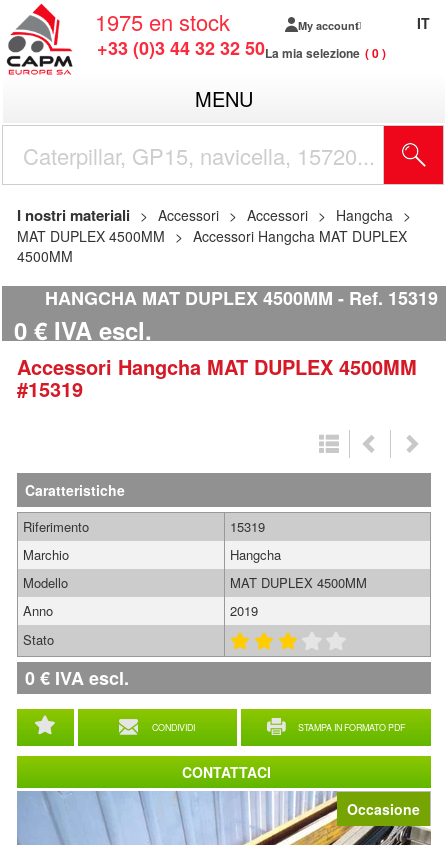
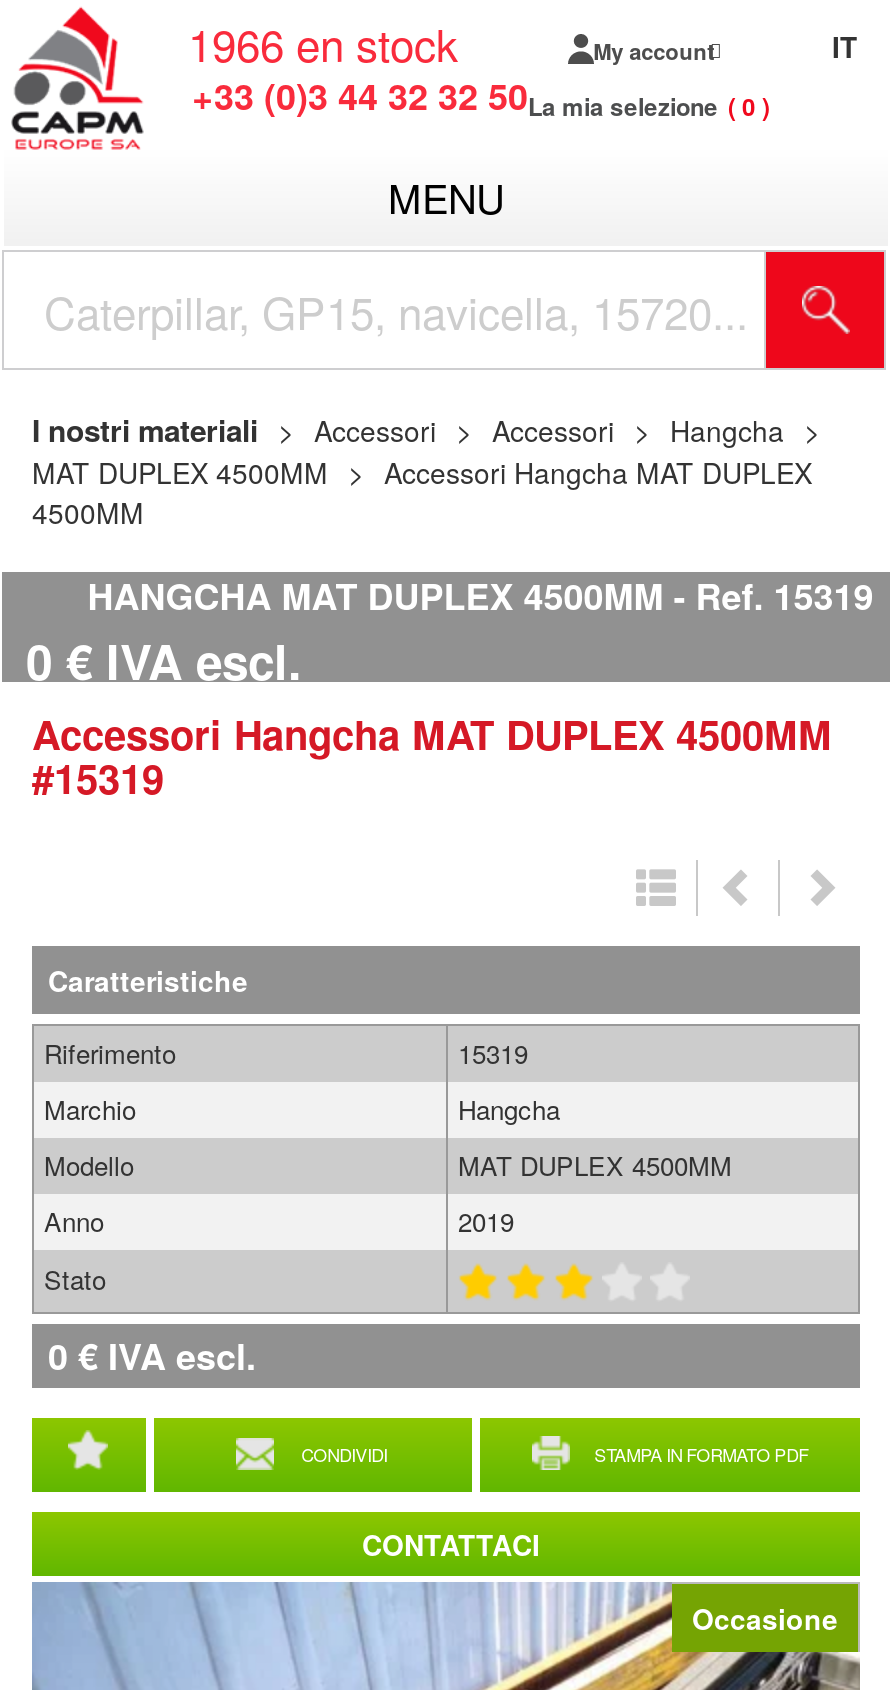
[95,6,230,37] 1975 en stock -> [188,12,458,74] 1966 en stock

